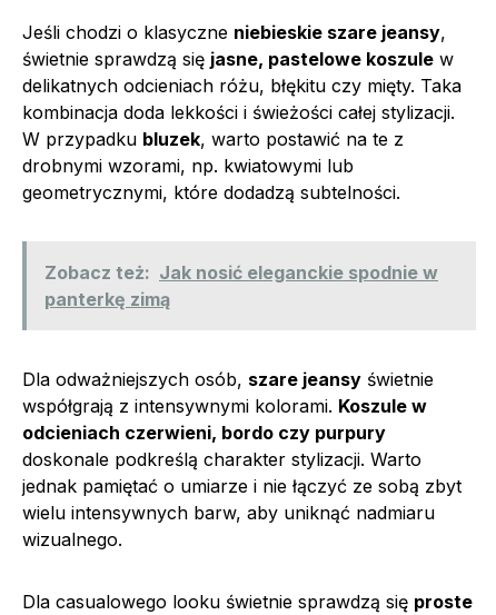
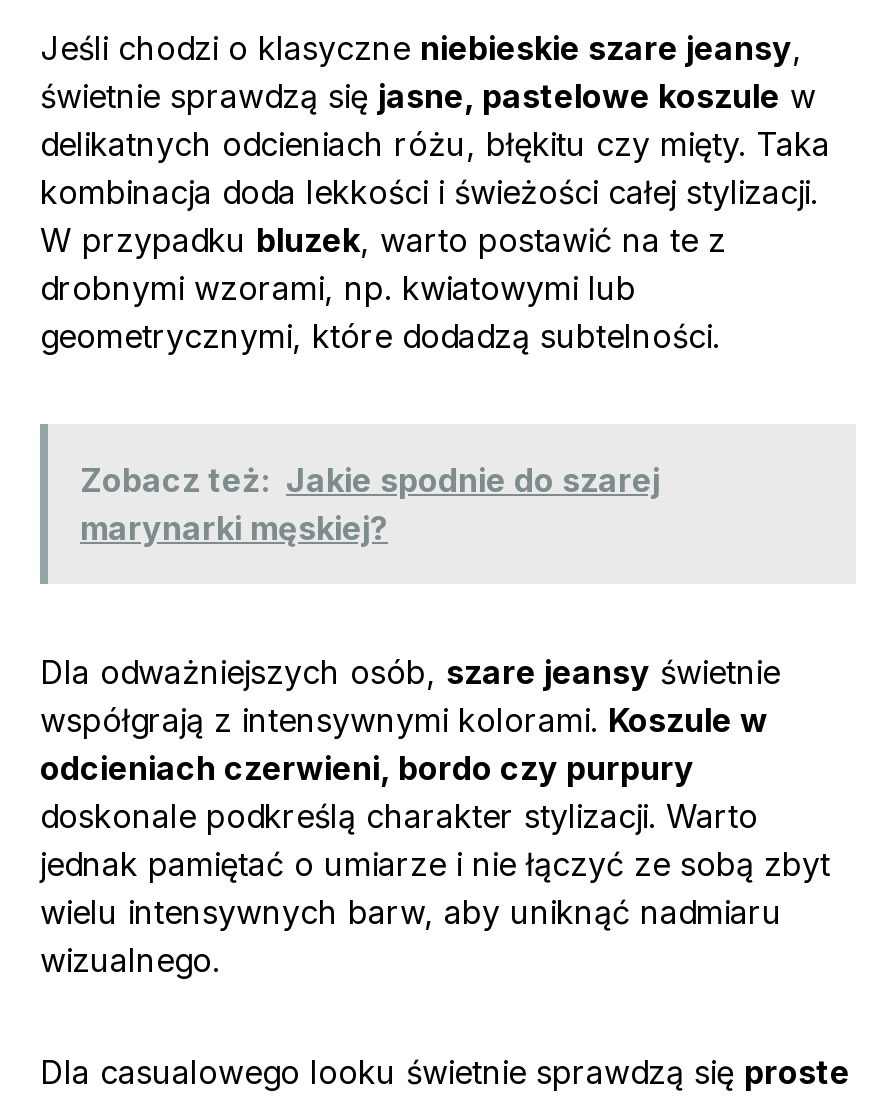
[44,261,438,310] Zobacz też: Jak nosić eleganckie spodnie w | panterkę zimą -> [80,459,660,547] Zobacz też: Jakie spodnie do szarej | marynarki męskiej?

